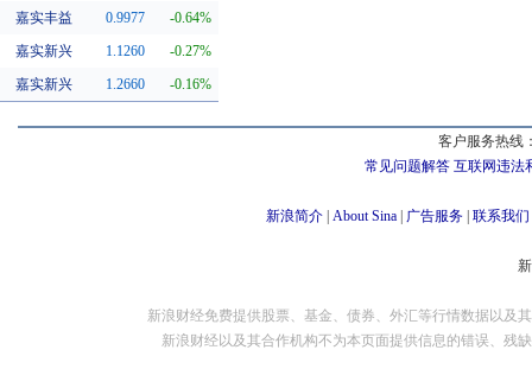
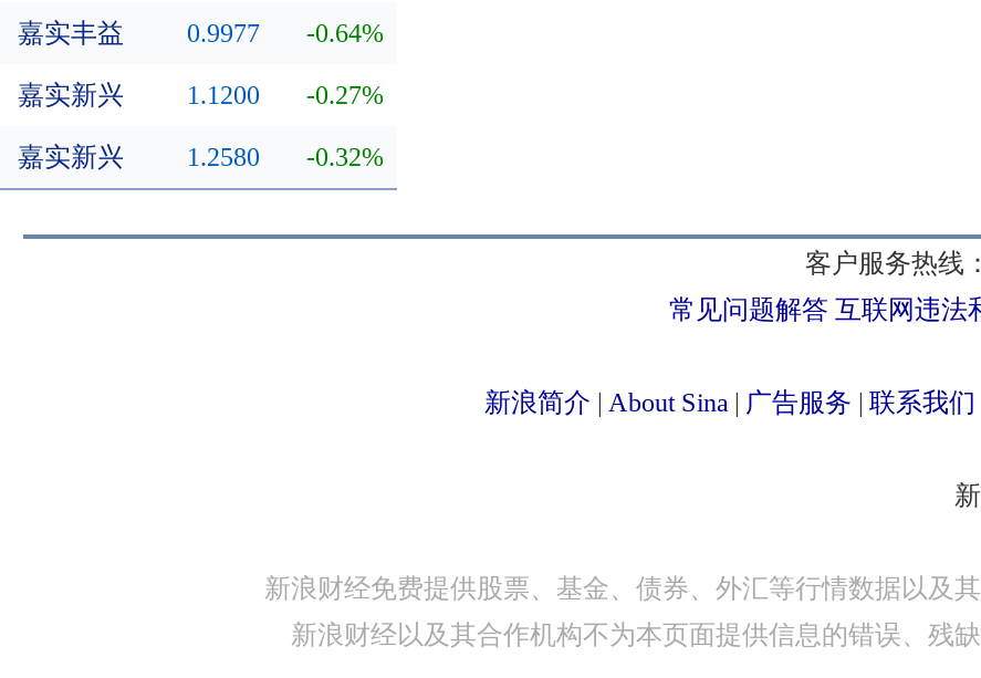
[106,43,211,59] 1.1260 -0.27% -> [187,80,384,111] 1.1200 -0.27%
[106,76,145,93] 1.2660 -> [187,142,260,173] 1.2580
[170,76,211,93] -0.16% -> [306,142,384,173] -0.32%

